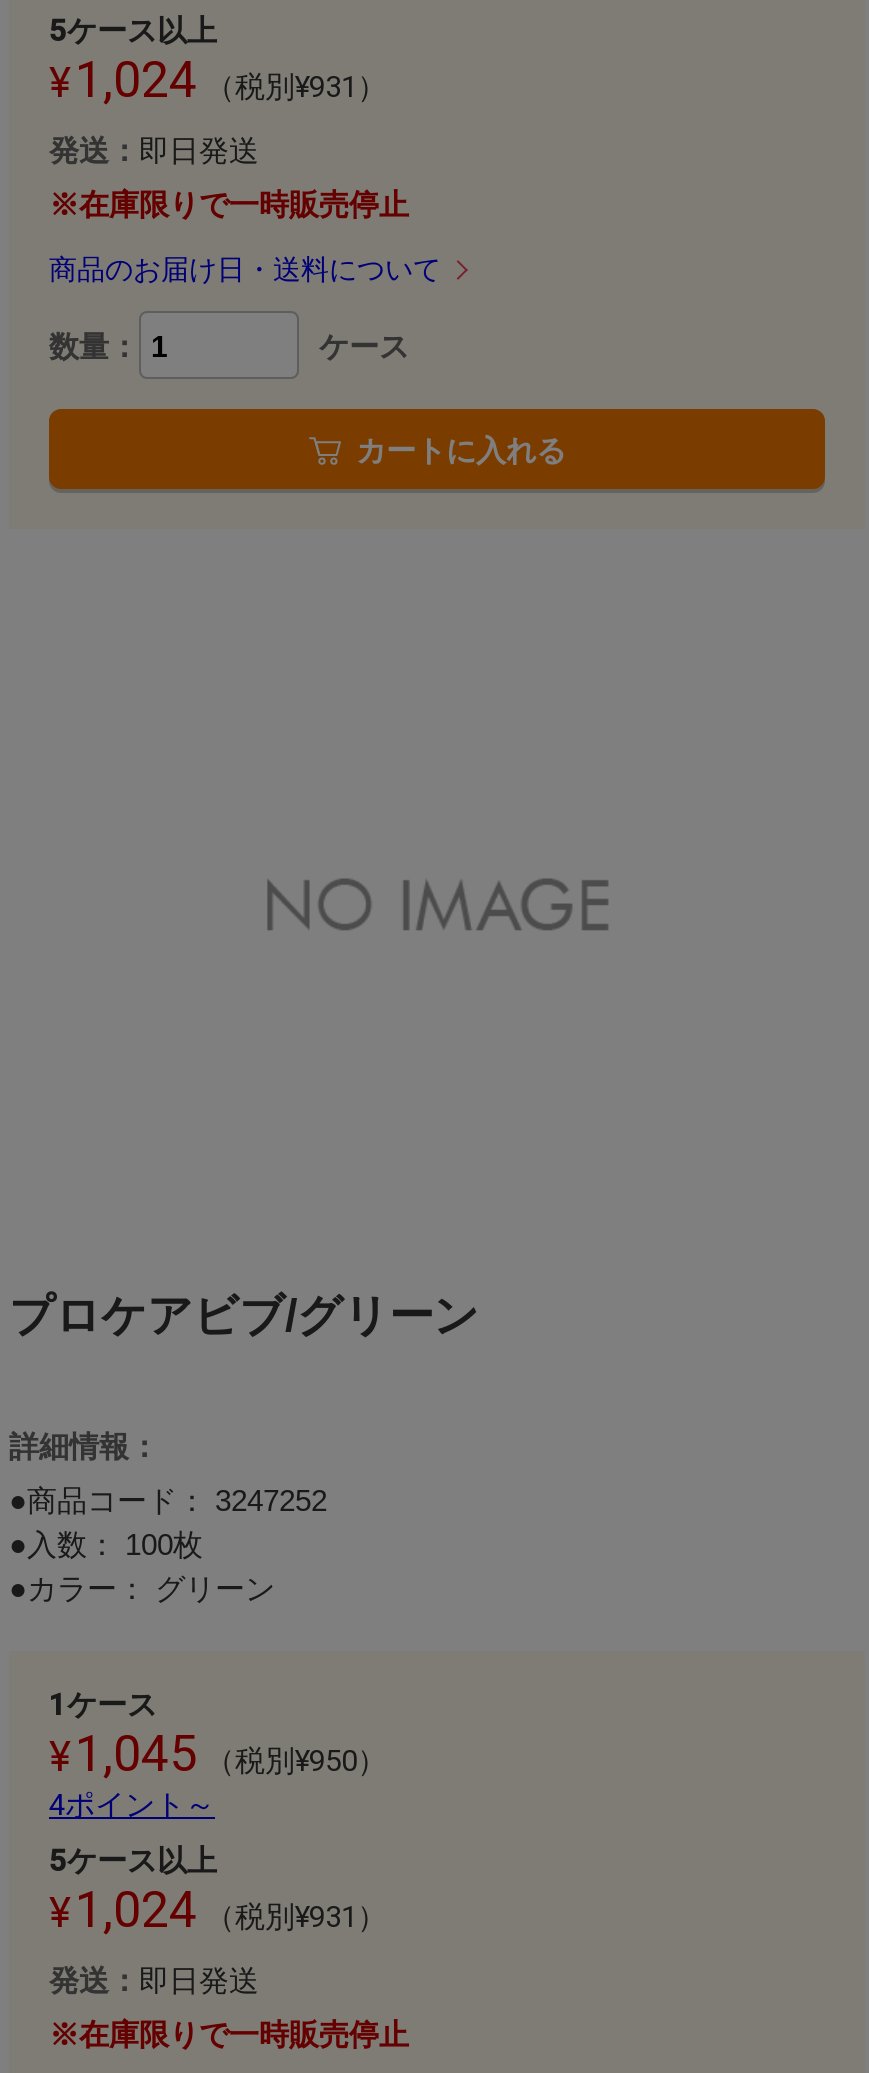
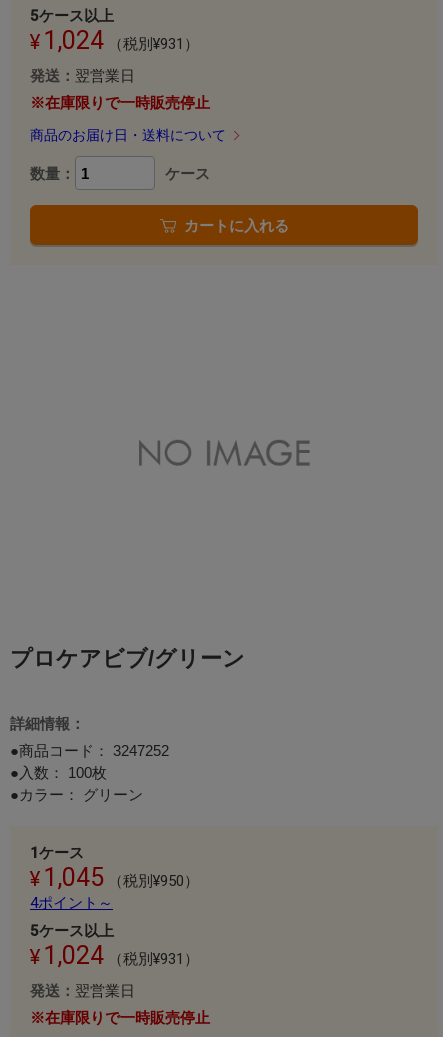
[49,133,259,167] 発送：即日発送 -> [30,67,135,84] 発送：翌営業日
[49,1963,259,1997] 発送：即日発送 -> [30,982,135,999] 発送：翌営業日

